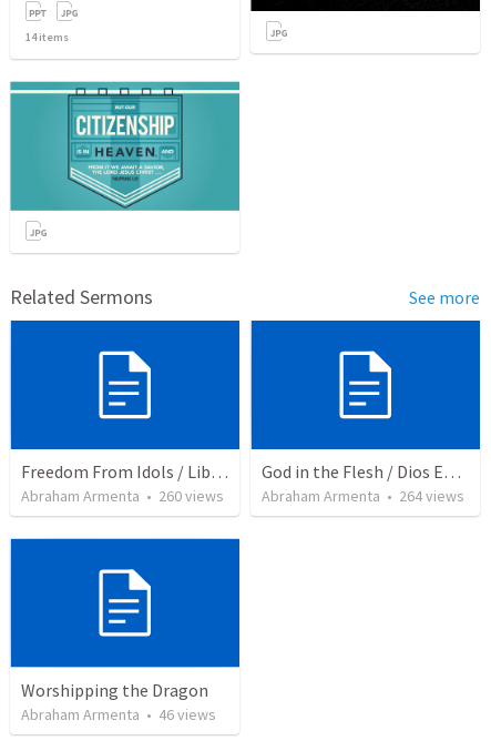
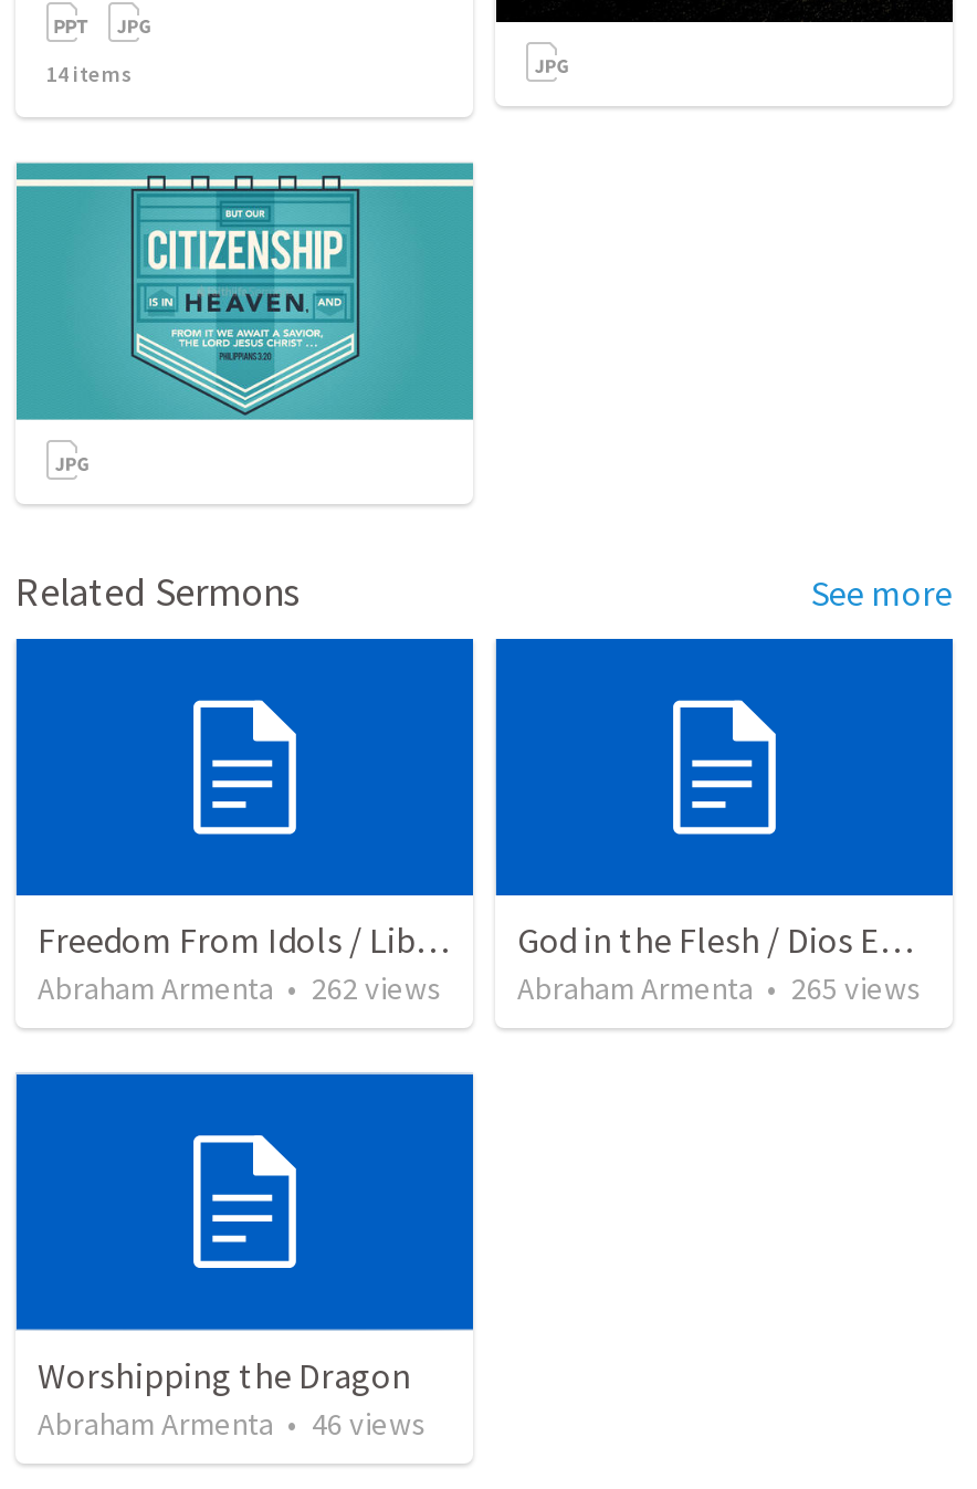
[21,486,224,506] Abraham Armenta • 260 views -> [38,969,442,1009] Abraham Armenta • 262 views
[262,486,464,506] Abraham Armenta • 264 views -> [517,969,922,1009] Abraham Armenta • 265 views

